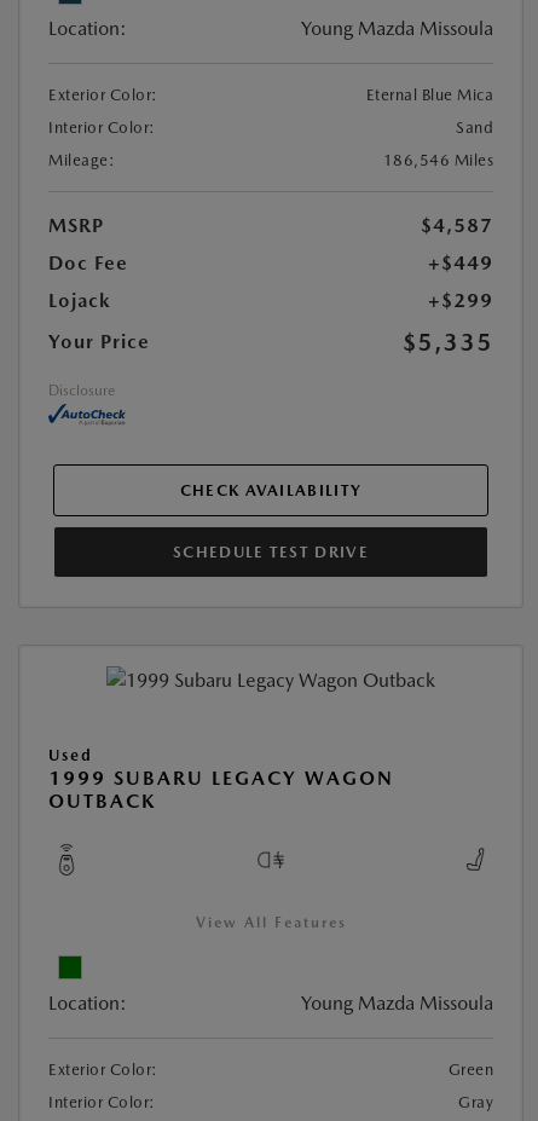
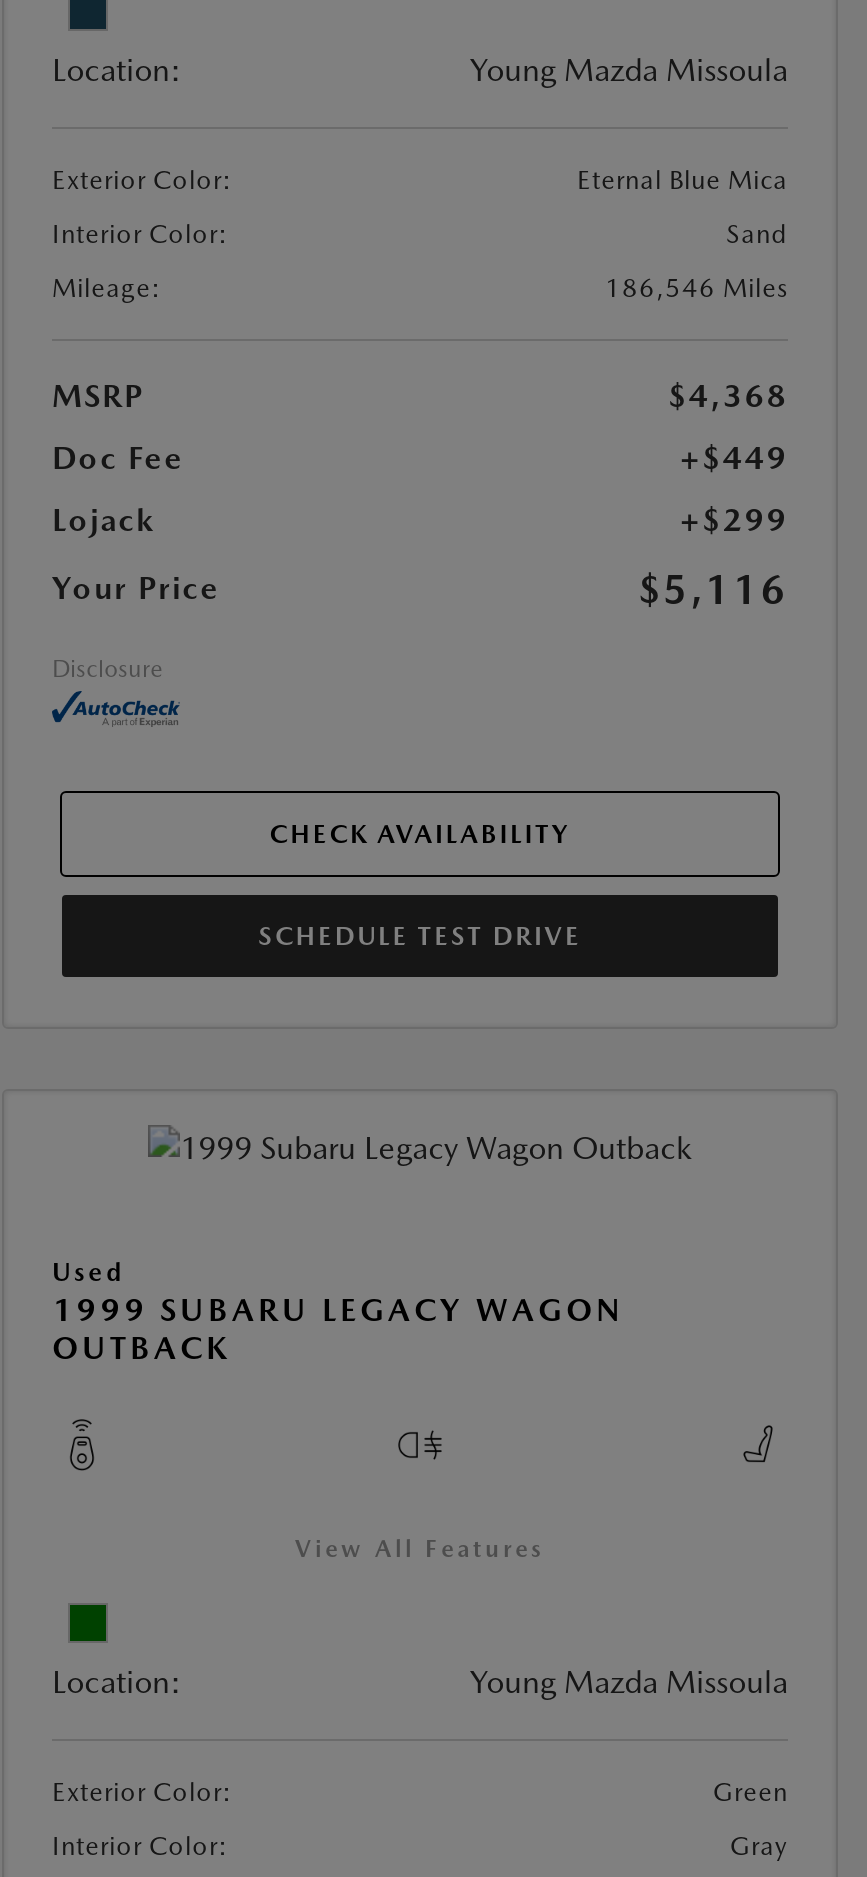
[421,214,493,237] $4,587 -> [668,377,788,415] $4,368
[403,328,493,357] $5,335 -> [638,565,788,613] $5,116

